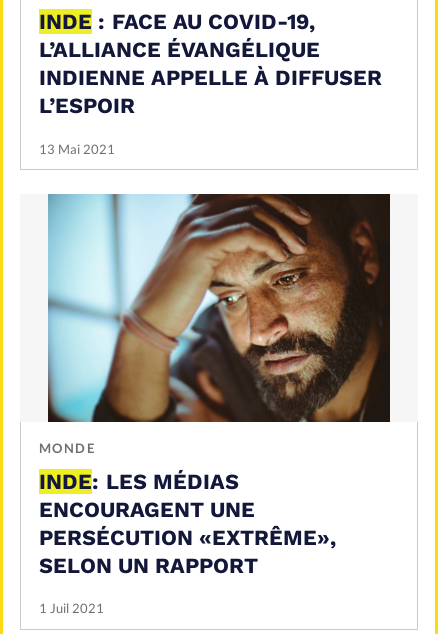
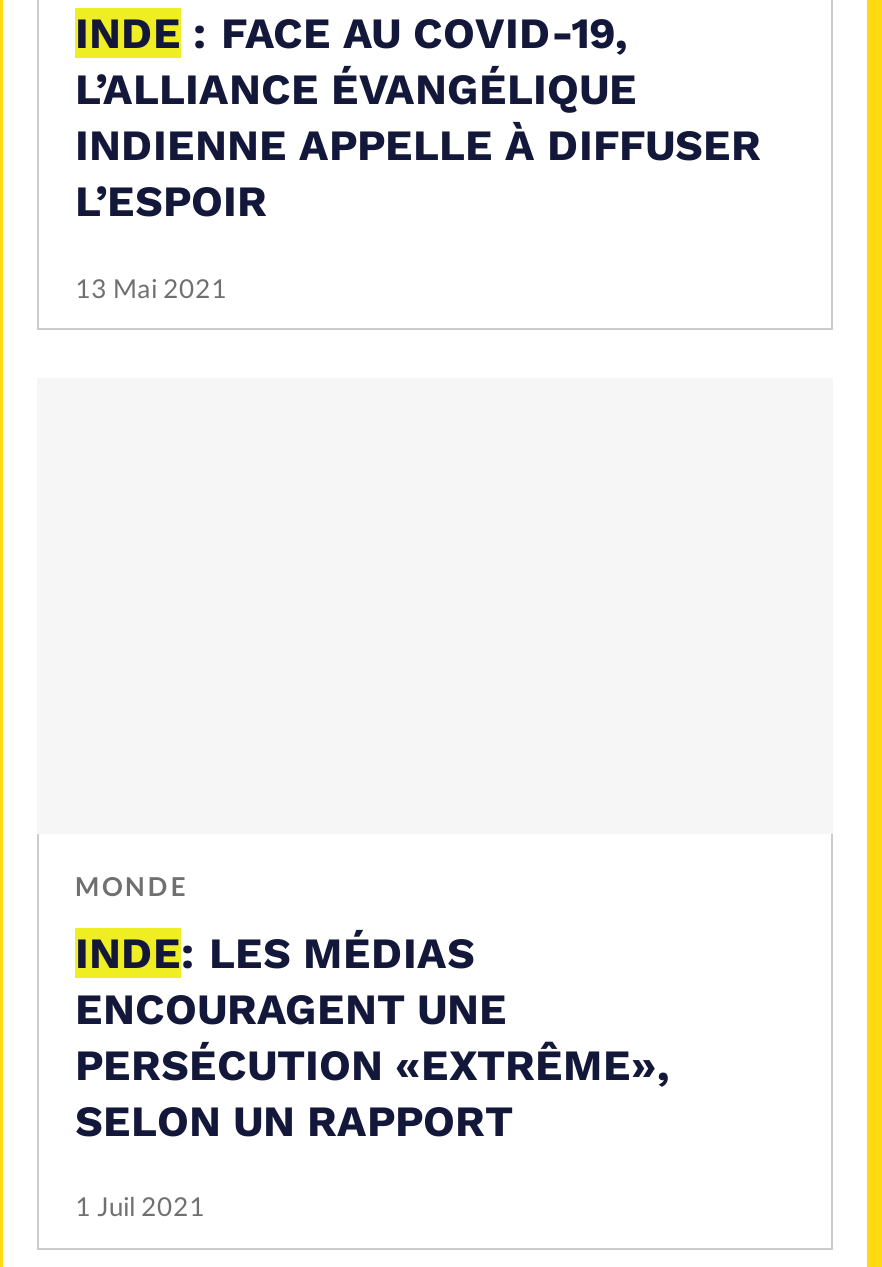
[47,193,391,423] [image] -> none

